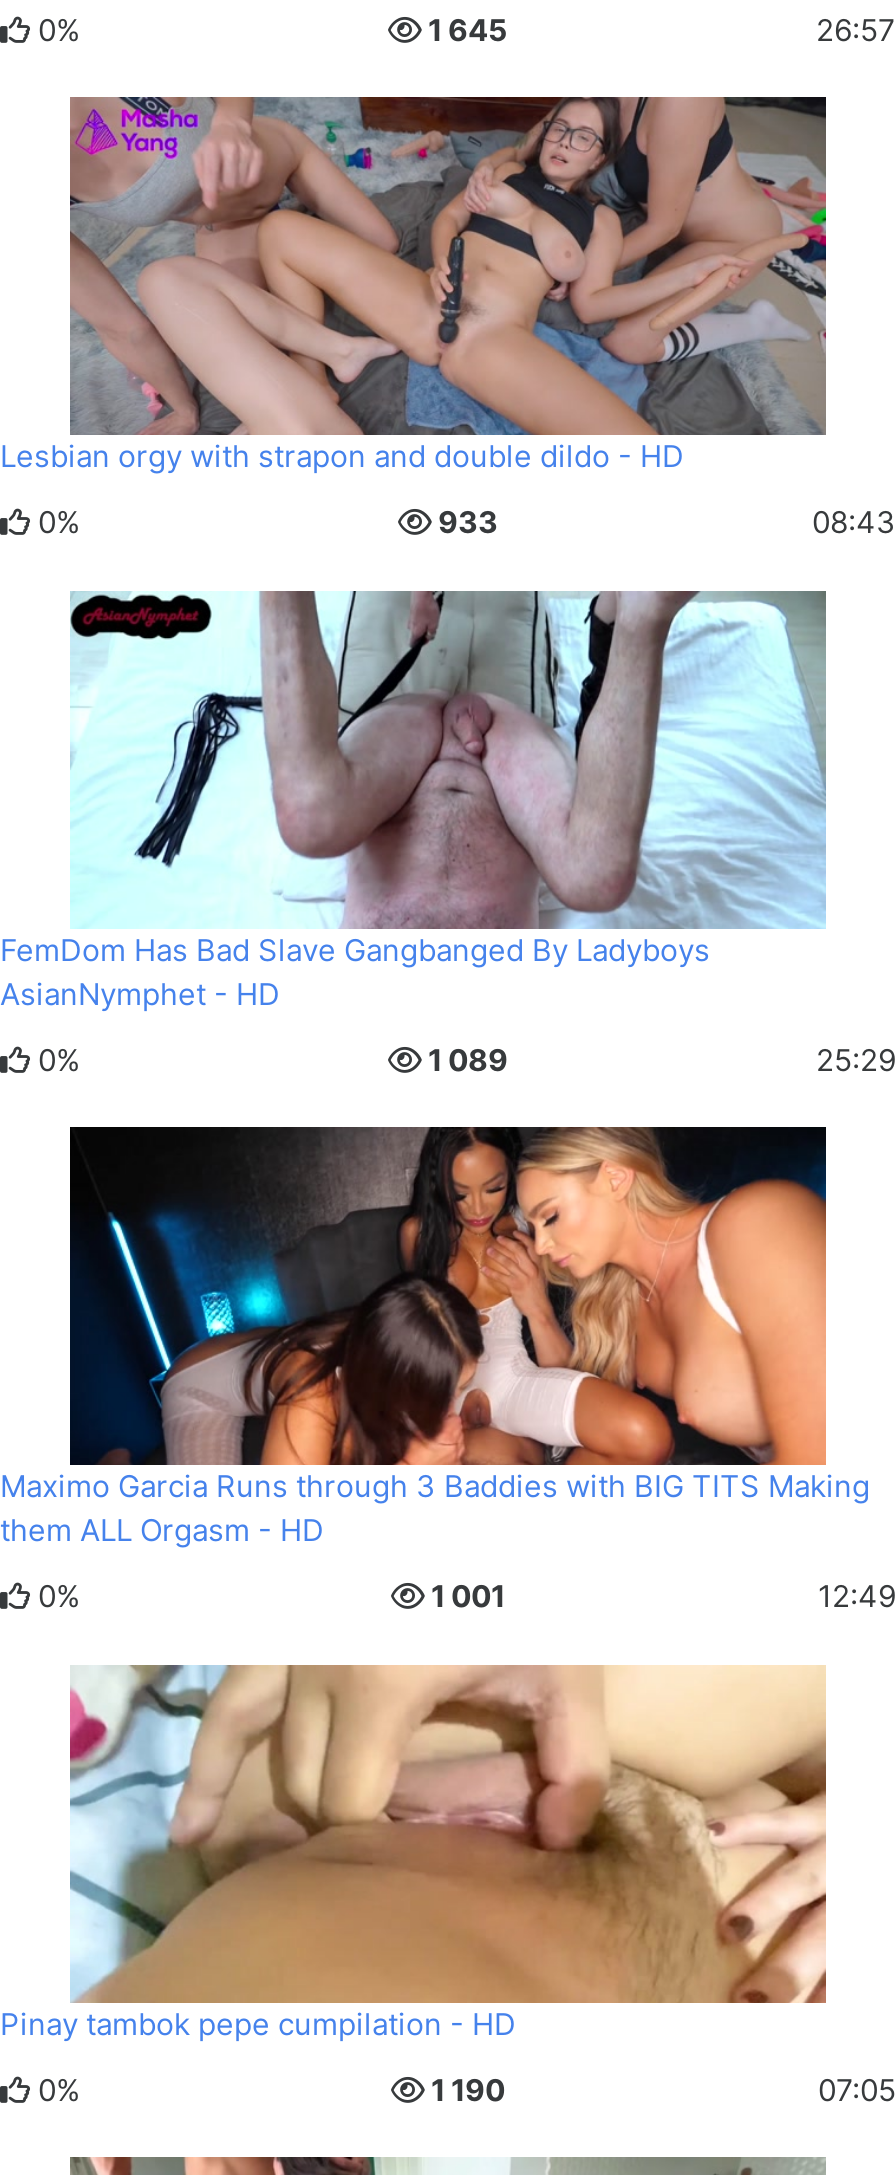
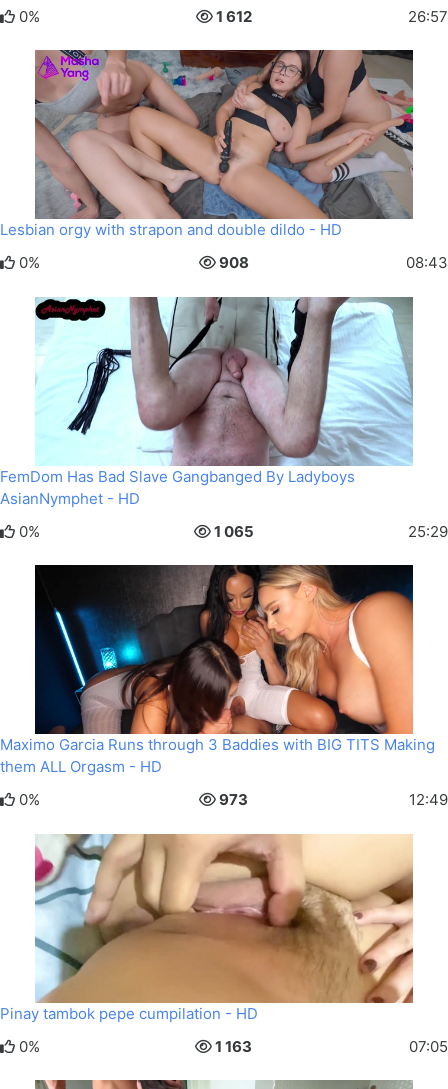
[422,11,508,49] 1 645 -> [213,7,252,26] 1 612
[432,503,498,541] 933 -> [216,253,249,272] 908
[422,1041,508,1079] 1 089 -> [211,522,254,541] 1 065
[425,1577,505,1615] 1 001 -> [216,790,248,809] 973
[425,2071,505,2109] 1 190 -> [212,1037,252,1056] 1 163

